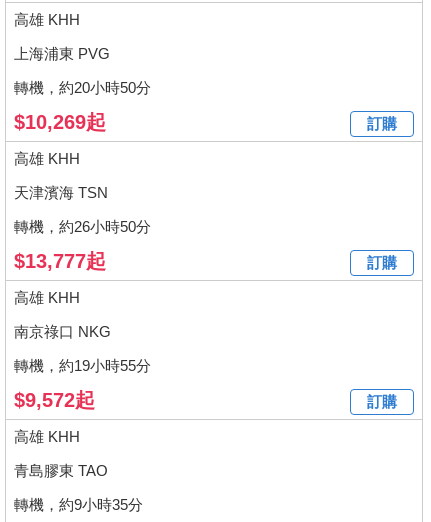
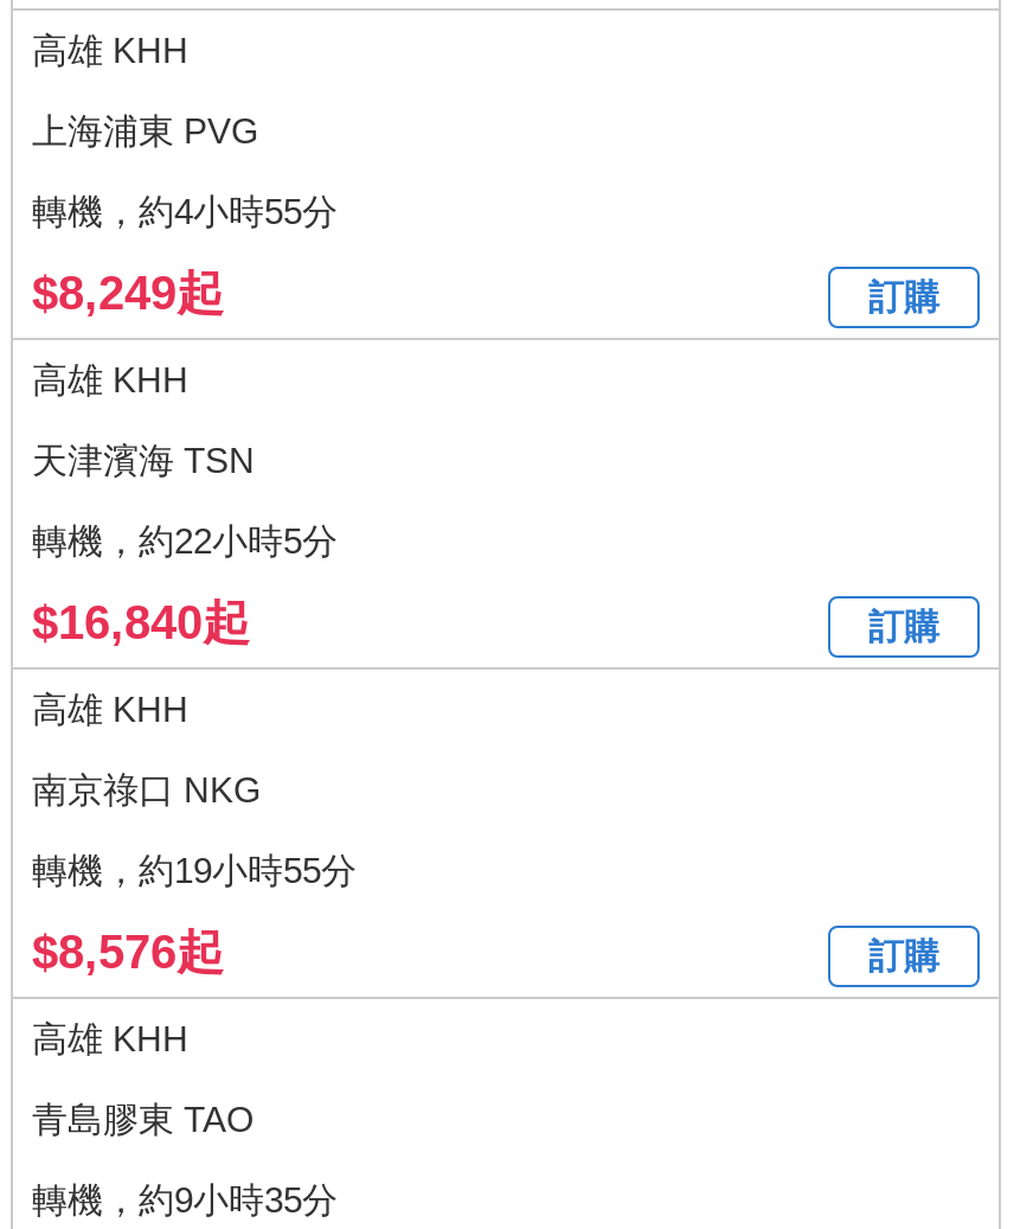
[14,79,151,96] 轉機，約20小時50分 -> [32,190,338,231] 轉機，約4小時55分
[14,111,106,133] $10,269起 -> [32,266,224,318] $8,249起
[14,218,151,235] 轉機，約26小時50分 -> [32,520,338,560] 轉機，約22小時5分
[14,250,106,272] $13,777起 -> [32,596,250,648] $16,840起
[14,389,95,411] $9,572起 -> [32,925,224,977] $8,576起

